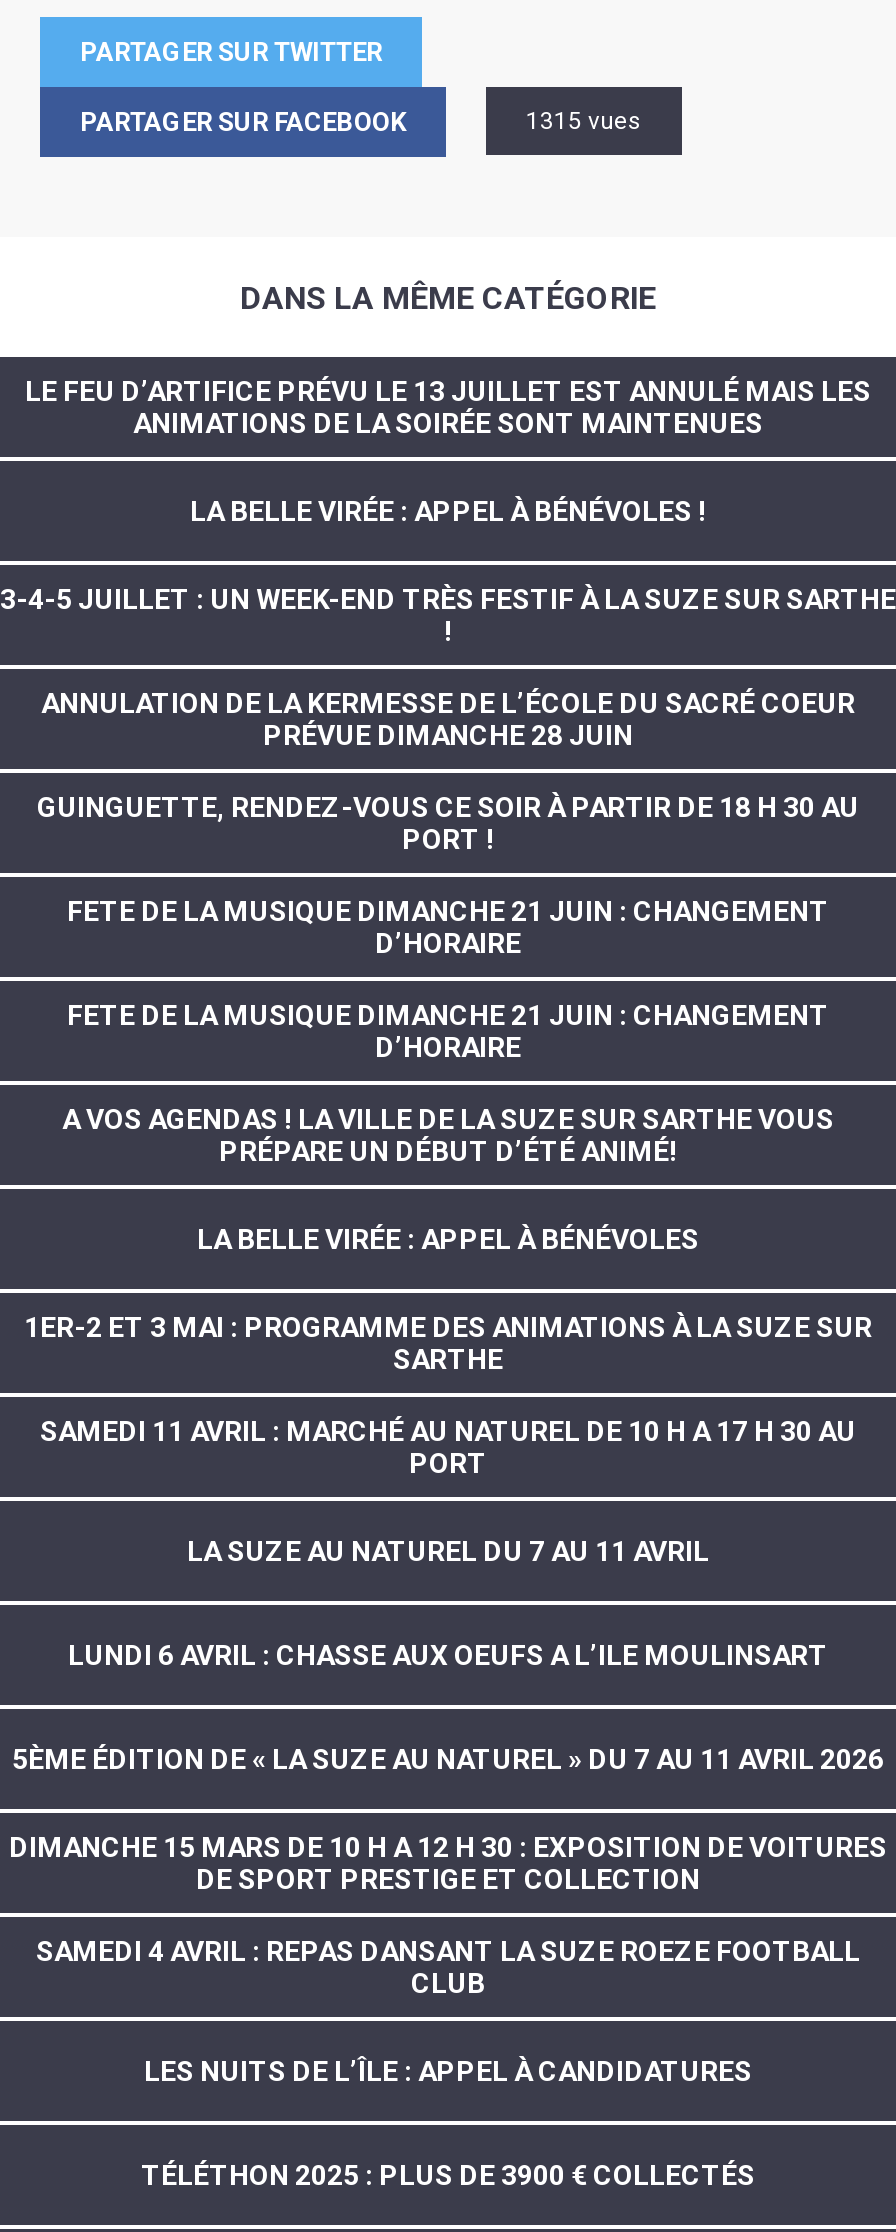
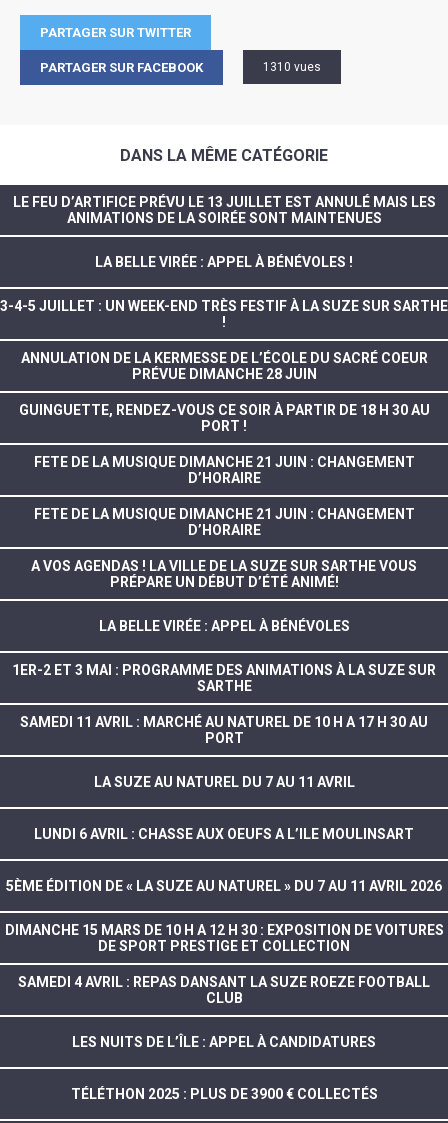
[526,108,642,136] 1315 vues -> [263,60,321,74] 1310 vues

